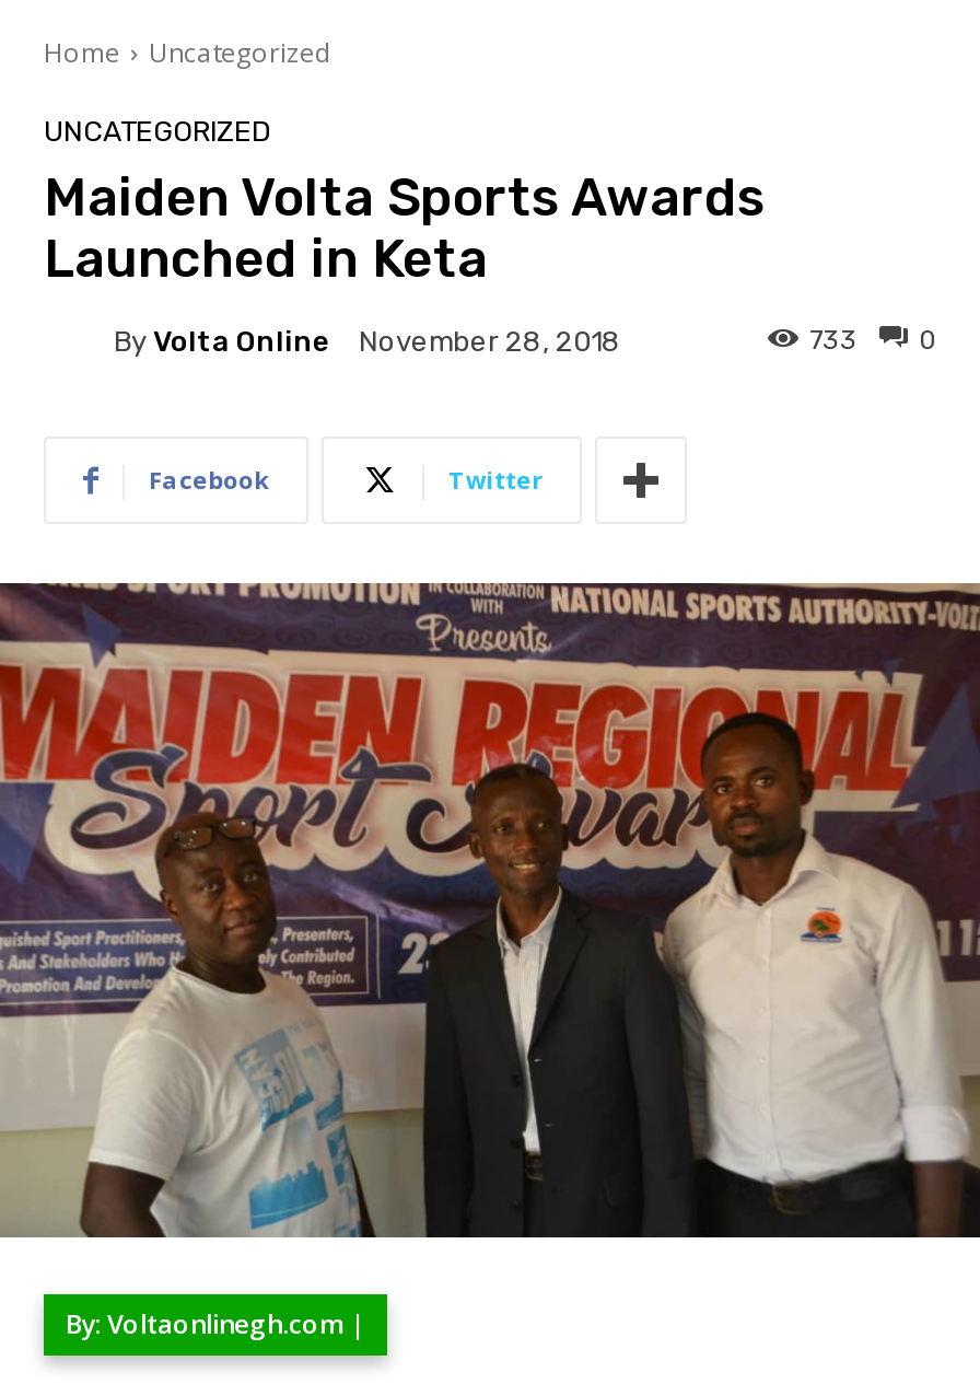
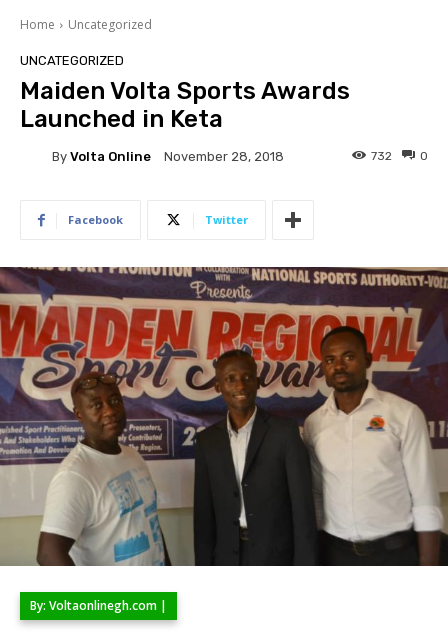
[809,325,936,355] 733 0 -> [371,149,428,163] 732 0

